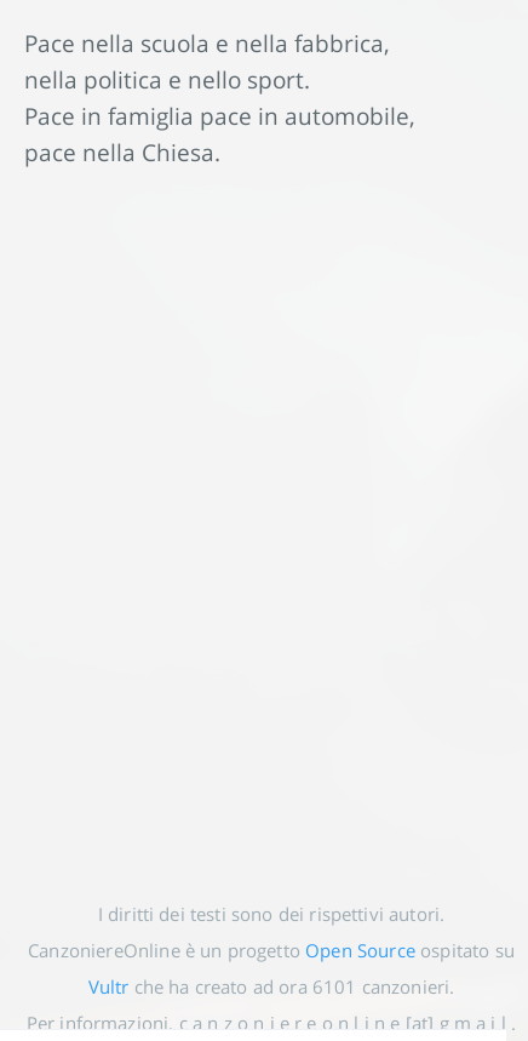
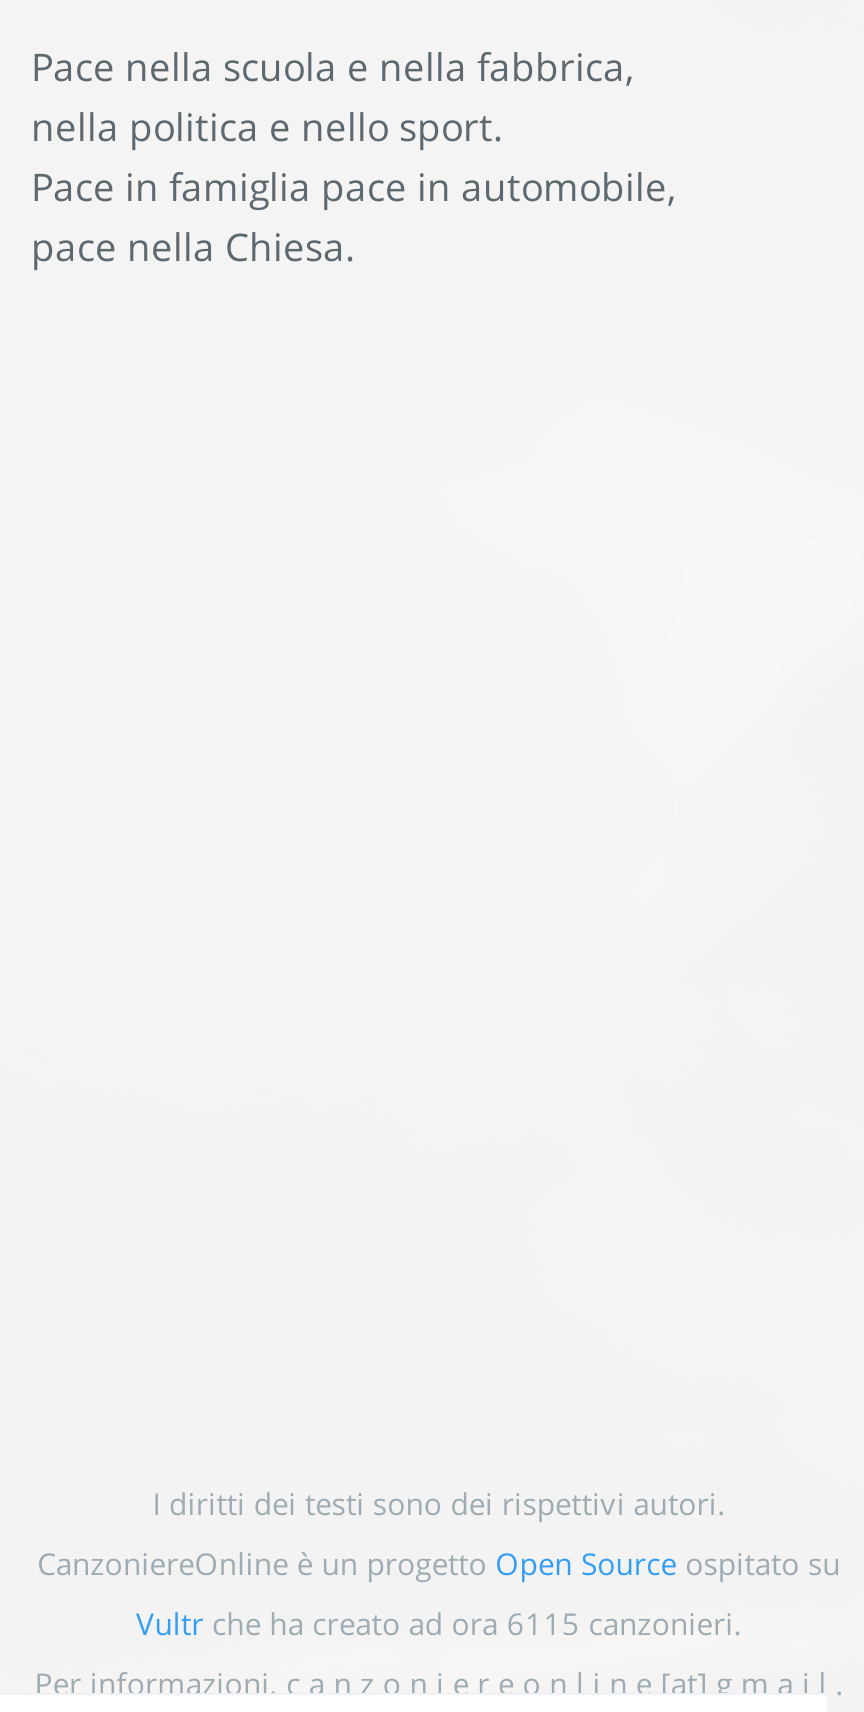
[88,974,455,998] Vultr che ha creato ad ora 6101 canzonieri. -> [136,1603,742,1643] Vultr che ha creato ad ora 6115 canzonieri.

